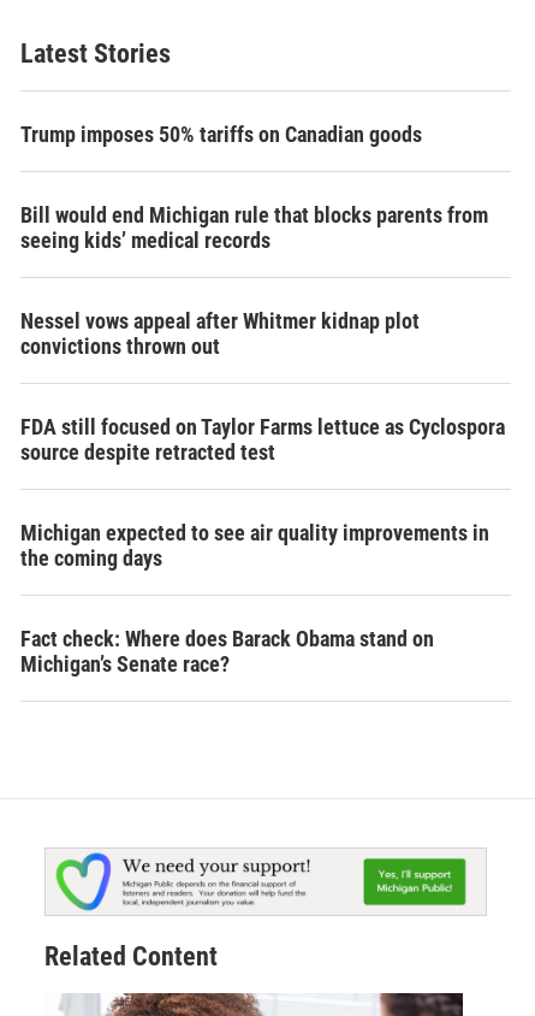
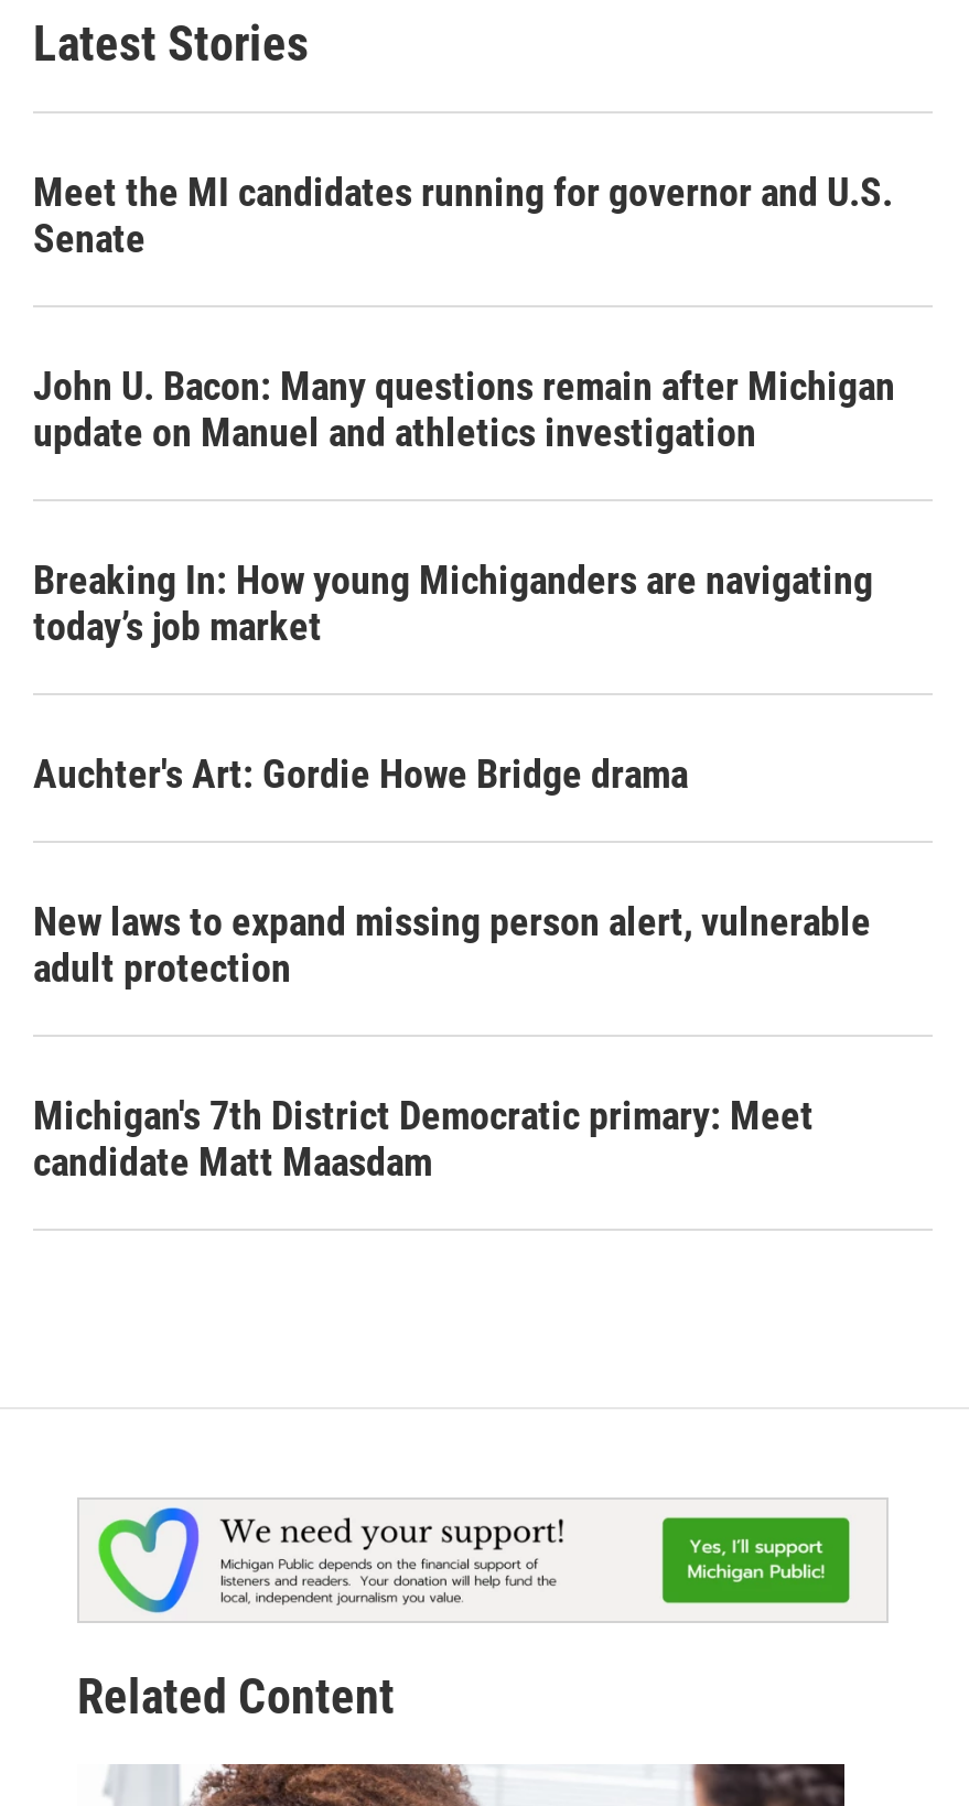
[20,121,422,147] Trump imposes 50% tariffs on Canadian goods -> [33,168,893,260] Meet the MI candidates running for governor and U.S. | Senate
[20,202,488,252] Bill would end Michigan rule that blocks parents from | seeing kids’ medical records -> [33,362,895,454] John U. Bacon: Many questions remain after Michigan | update on Manuel and athletics investigation
[20,308,420,358] Nessel vows appeal after Whitmer kidnap plot | convictions thrown out -> [33,556,873,648] Breaking In: How young Michiganders are navigating | today’s job market
[20,414,505,464] FDA still focused on Taylor Farms lettuce as Cyclospora | source despite retracted test -> [33,750,688,796] Auchter's Art: Gordie Howe Bridge drama
[20,520,489,570] Michigan expected to see air quality improvements in | the coming days -> [33,897,871,990] New laws to expand missing person alert, vulnerable | adult protection
[20,626,434,676] Fact check: Where does Barack Obama stand on | Michigan’s Senate race? -> [33,1091,814,1184] Michigan's 7th District Democratic primary: Meet | candidate Matt Maasdam

